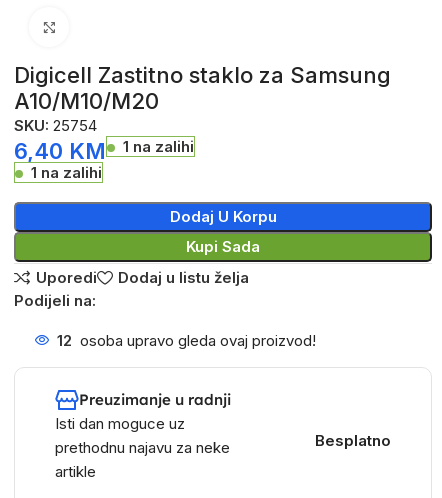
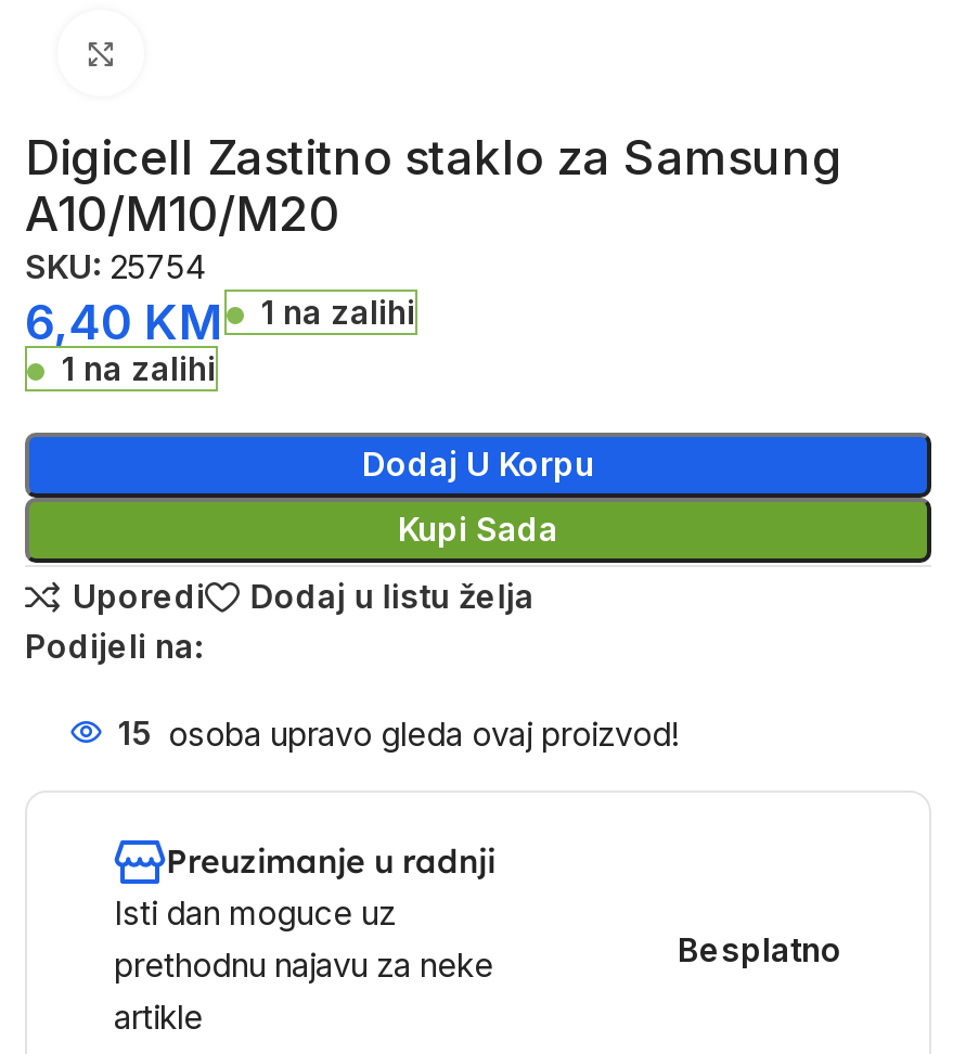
[57,331,316,350] 12 osoba upravo gleda ovaj proizvod! -> [118,713,680,754] 15 osoba upravo gleda ovaj proizvod!

